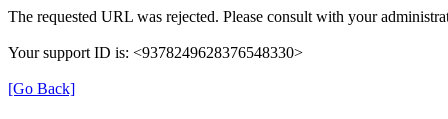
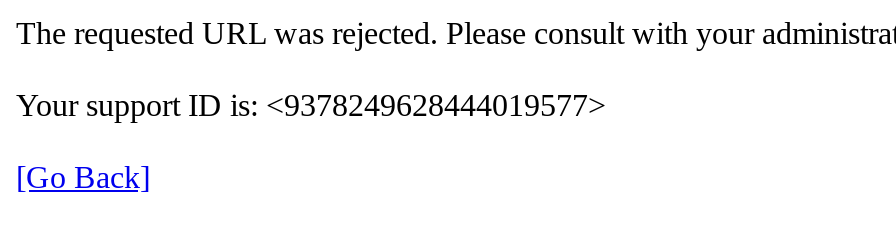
[8,44,303,61] Your support ID is: <9378249628376548330> -> [16,88,606,122] Your support ID is: <9378249628444019577>

